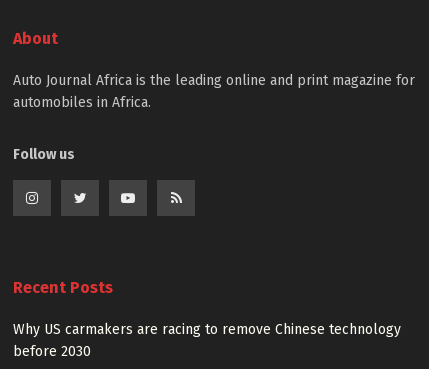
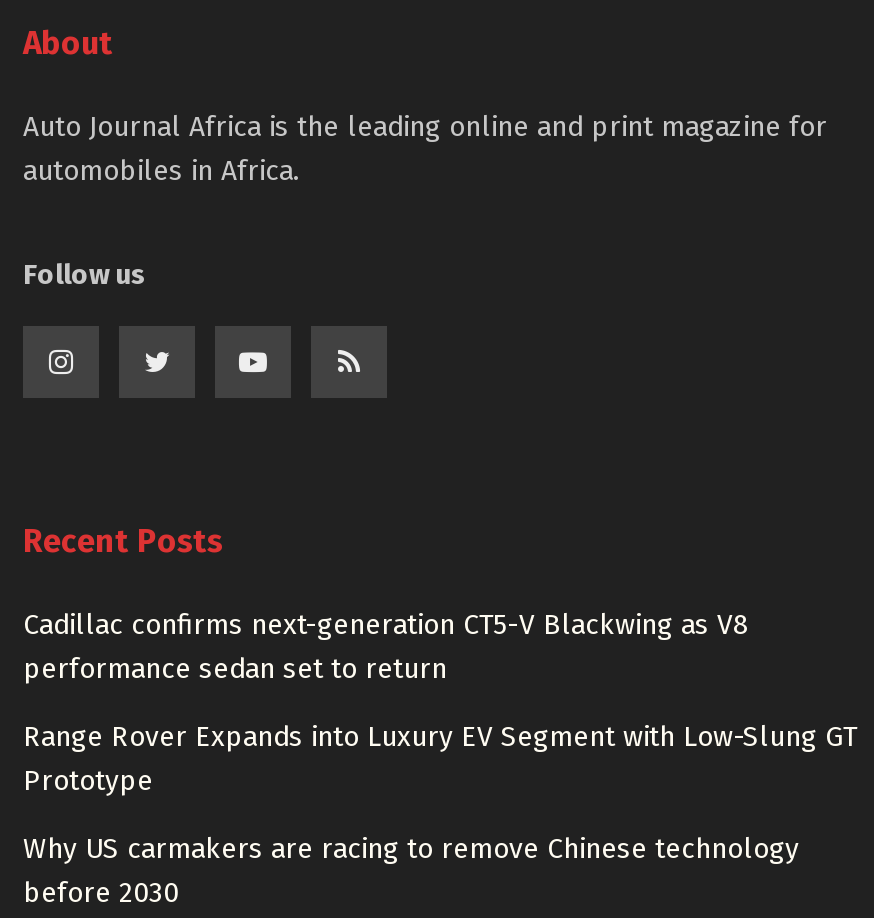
none -> [23,607,857,797] Cadillac confirms next-generation CT5-V Blackwing as V8 | performance sedan set to return | Range Rover Expands into Luxury EV Segment with Low-Slung GT | Prototype

